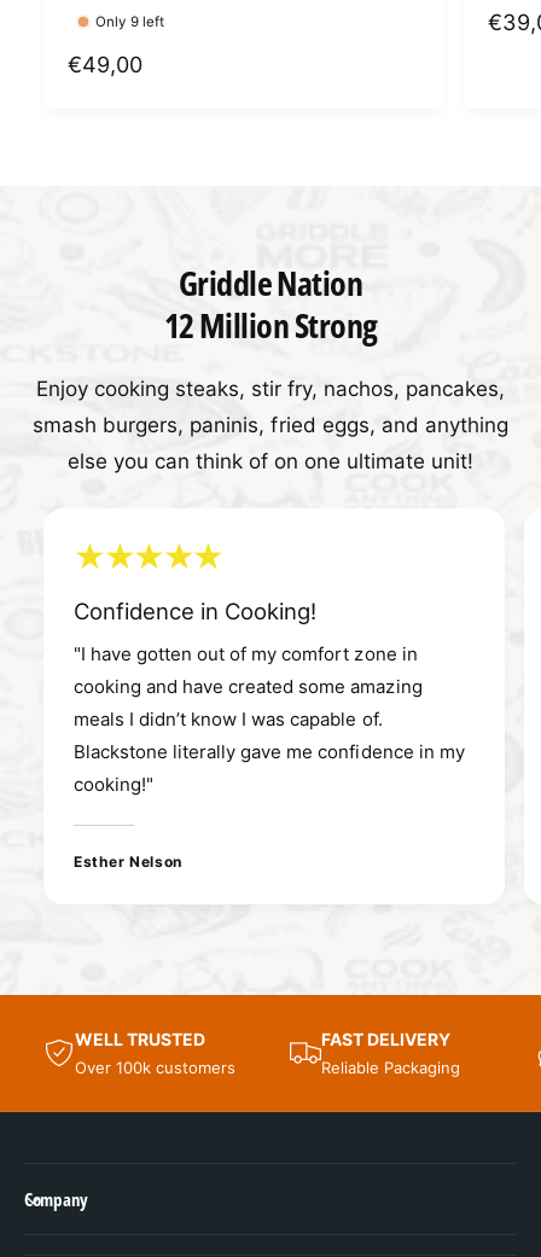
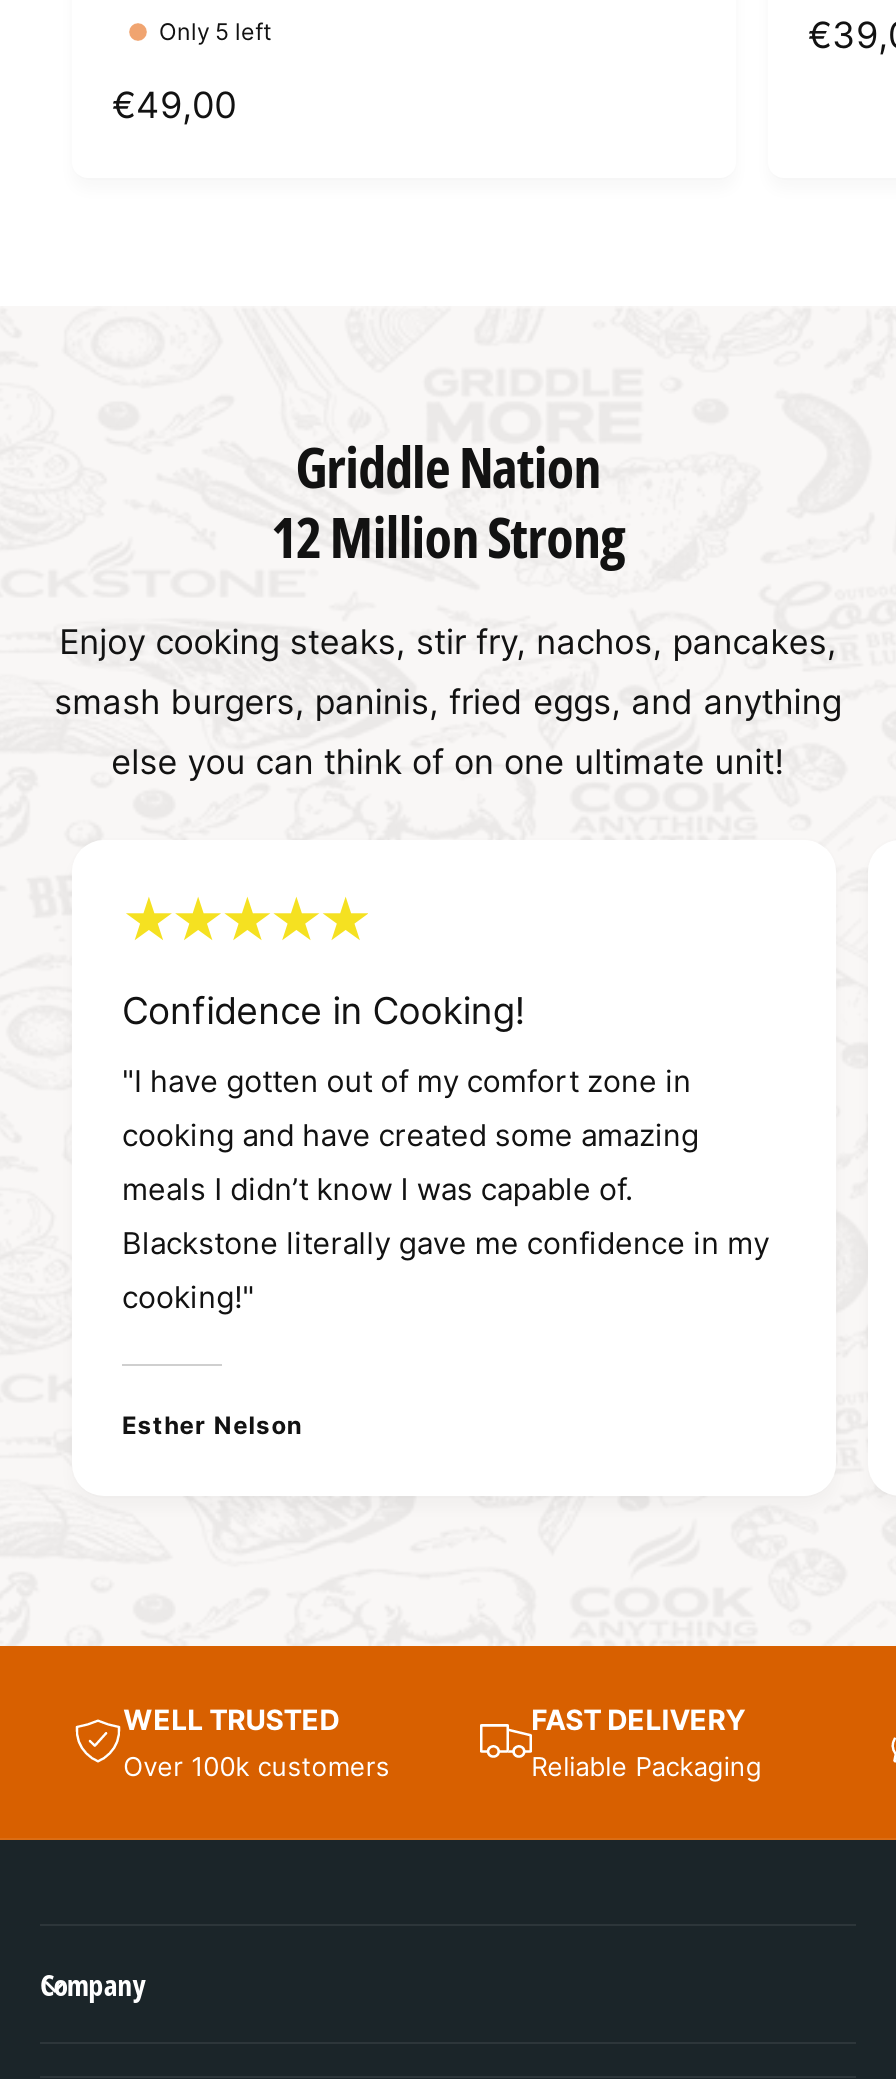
[96,13,164,30] Only 9 left -> [159,18,271,46] Only 5 left

